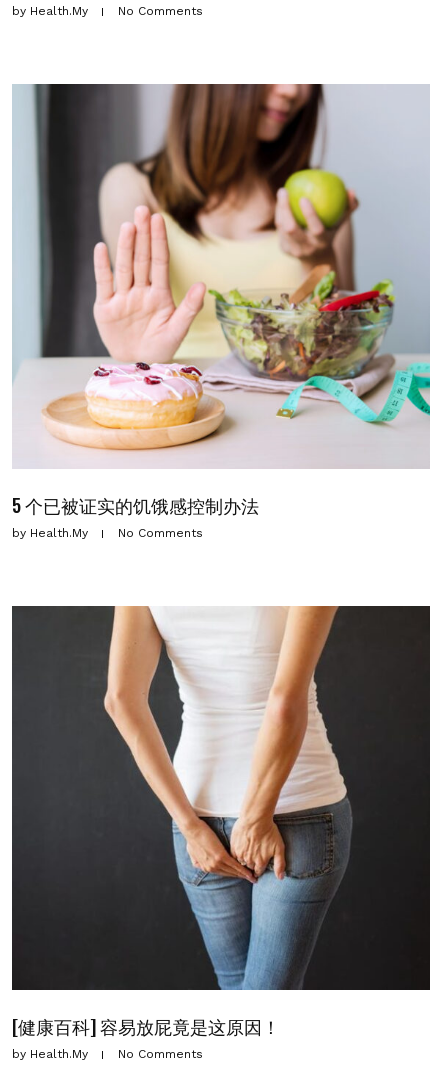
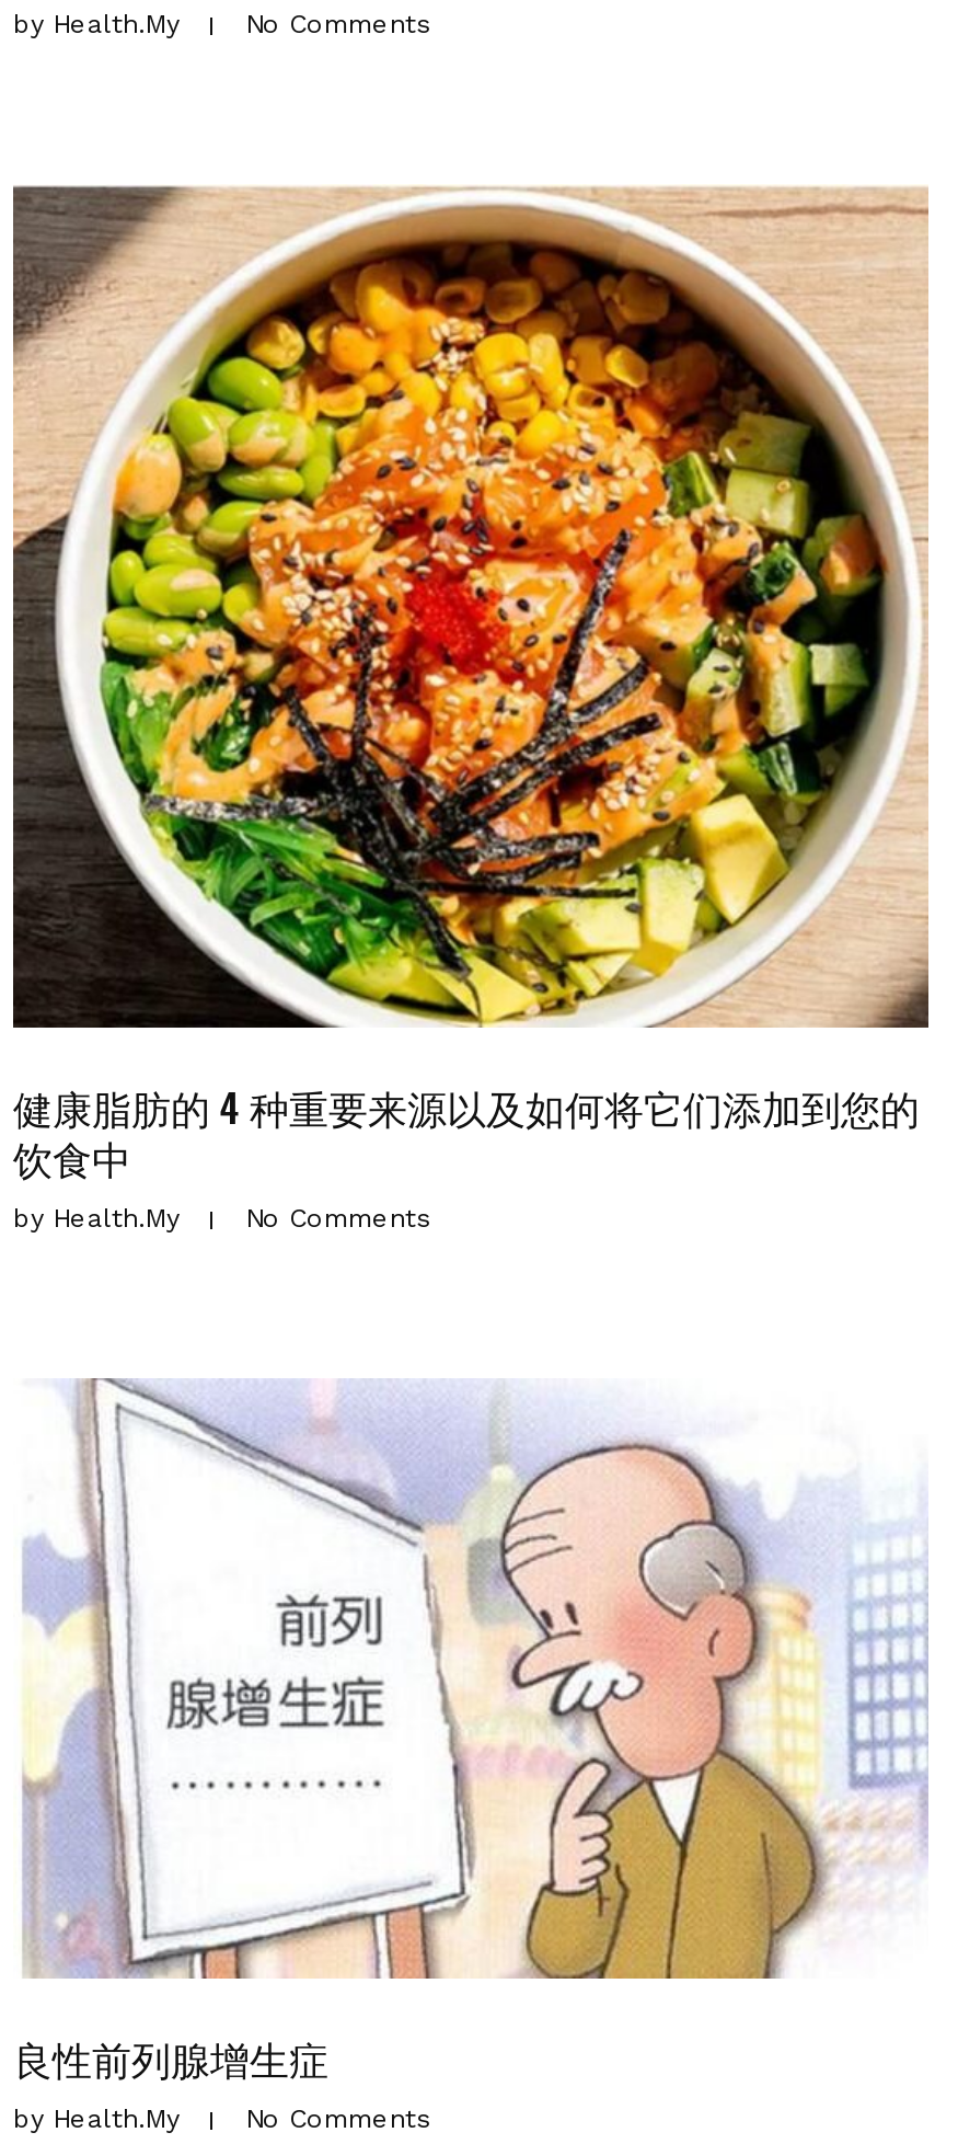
[12,83,431,517] [image] | 5 个已被证实的饥饿感控制办法 -> [11,184,931,1184] [image] | 健康脂肪的 4 种重要来源以及如何将它们添加到您的 | 饮食中
moved [12,525,203,539] -> [13,1202,431,1232]: by Health.my | No Comments
[11,612,431,1039] [image] | [健康百科] 容易放屁竟是这原因！ -> [13,1378,928,2086] [image] | 良性前列腺增生症

